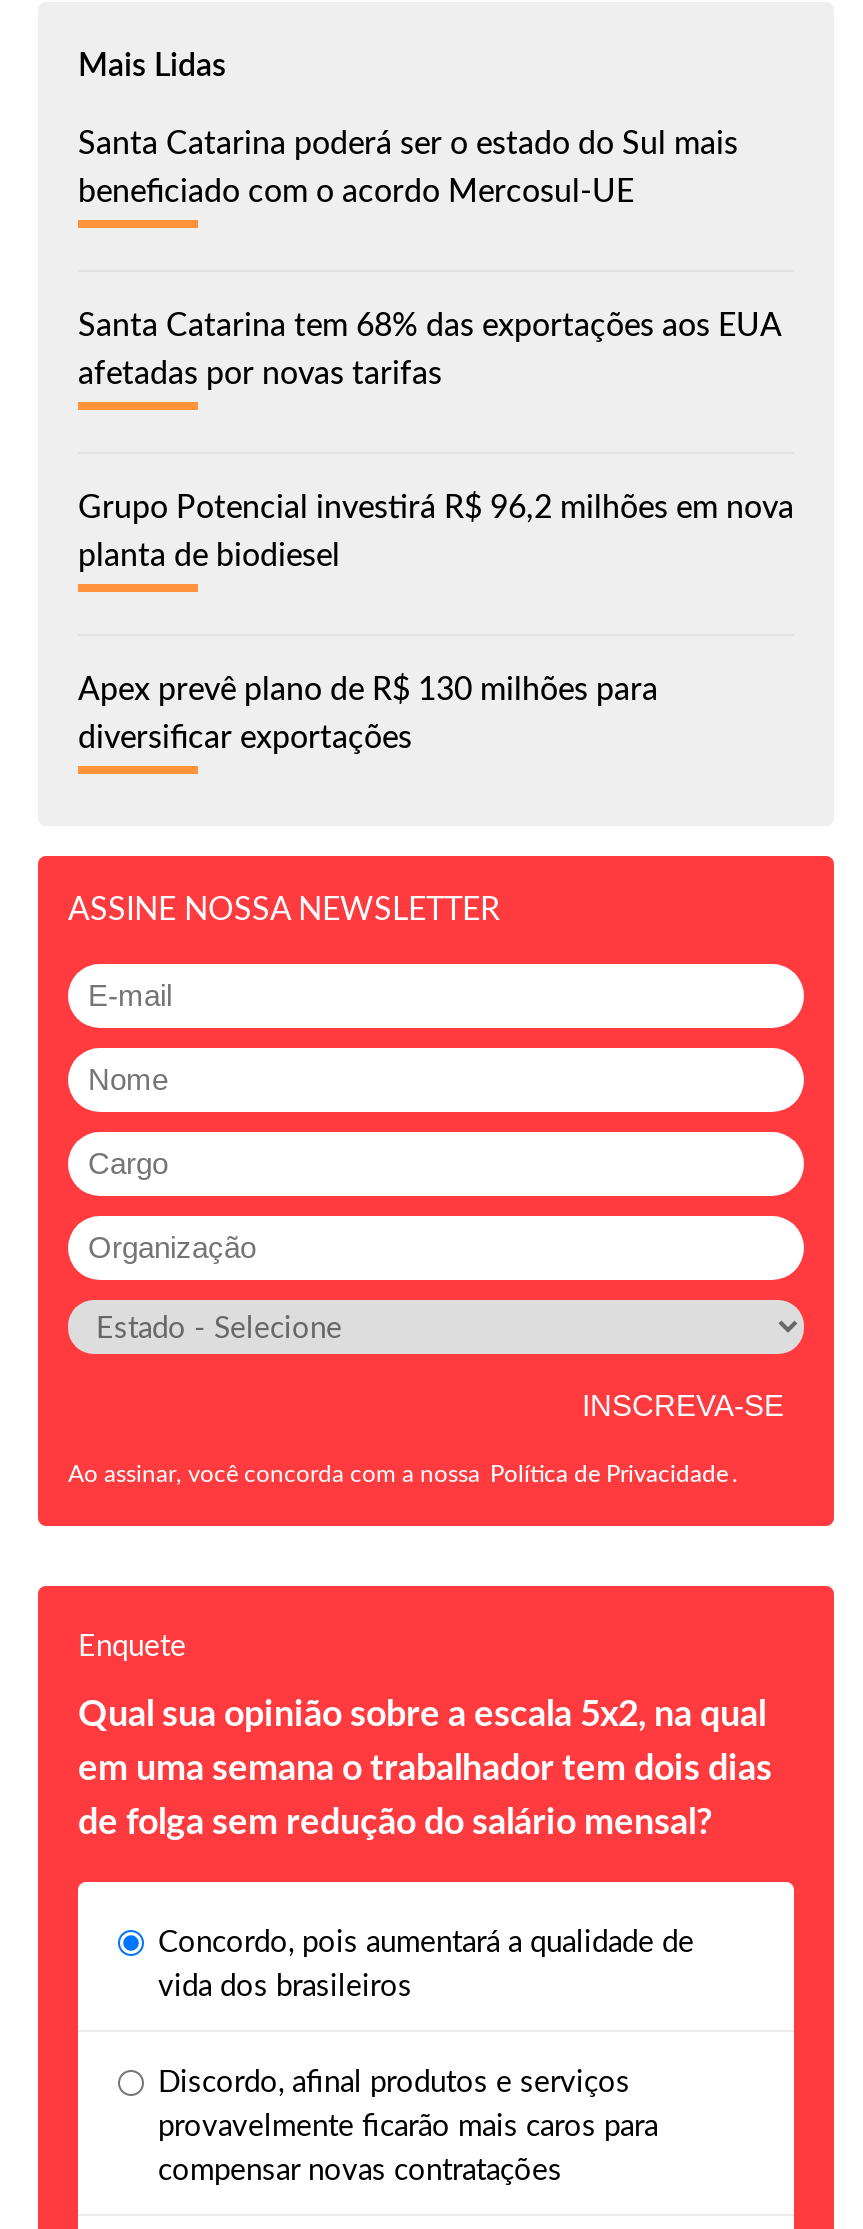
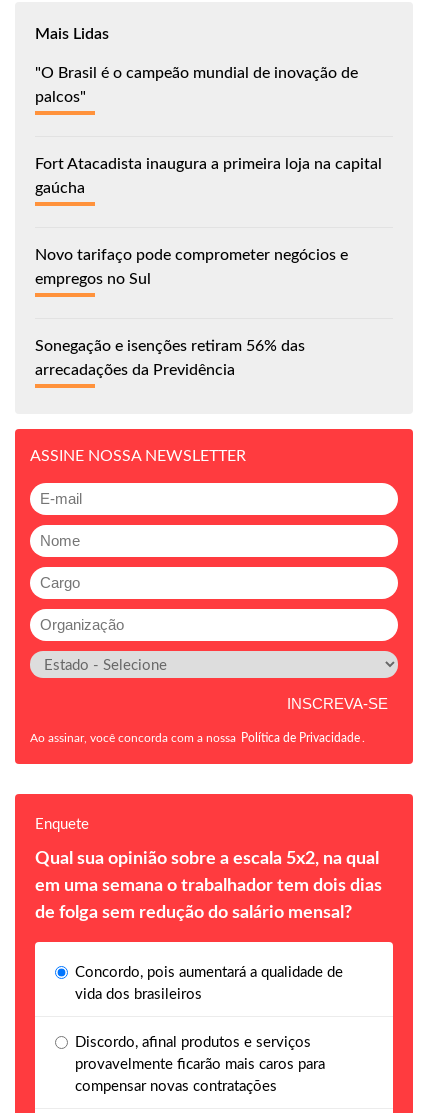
[78,128,738,160] Santa Catarina poderá ser o estado do Sul mais -> [35,65,358,81] "O Brasil é o campeão mundial de inovação de
[78,176,634,208] beneficiado com o acordo Mercosul-UE -> [35,89,86,105] palcos"
[78,310,780,342] Santa Catarina tem 68% das exportações aos EUA -> [35,156,382,172] Fort Atacadista inaugura a primeira loja na capital
[78,358,442,390] afetadas por novas tarifas -> [35,180,85,196] gaúcha
[78,492,794,524] Grupo Potencial investirá R$ 96,2 milhões em nova -> [35,247,348,263] Novo tarifaço pode comprometer negócios e
[78,540,340,572] planta de biodiesel -> [35,271,151,287] empregos no Sul
[78,674,658,706] Apex prevê plano de R$ 130 milhões para -> [35,338,305,354] Sonegação e isenções retiram 56% das
[78,722,412,754] diversificar exportações -> [35,362,235,378] arrecadações da Previdência

